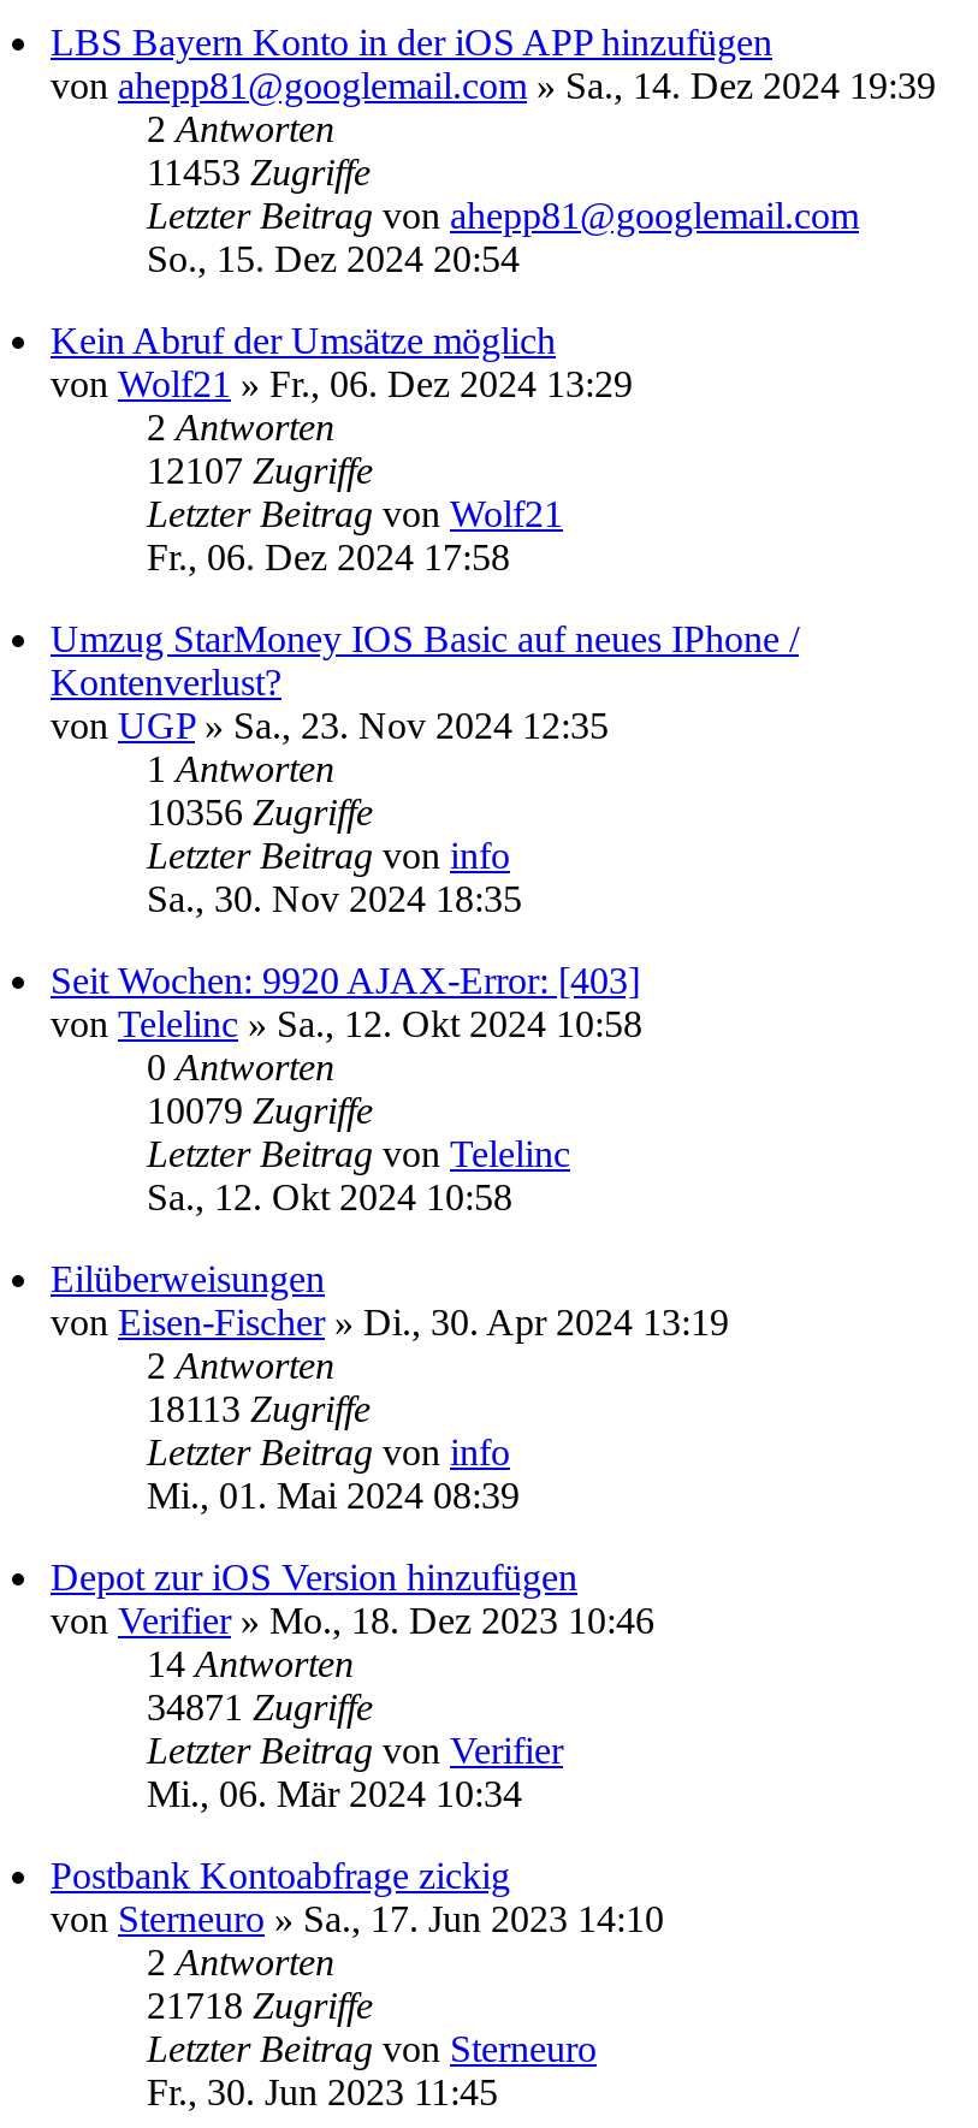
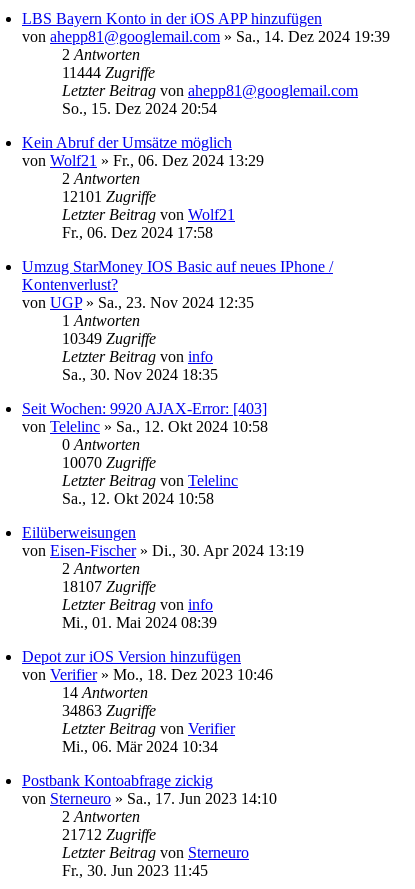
[147,151,371,192] 11453 Zugriffe -> [62,64,155,81] 11444 Zugriffe
[147,450,373,491] 12107 Zugriffe -> [62,188,156,205] 12101 Zugriffe
[147,791,373,832] 10356 Zugriffe -> [62,330,156,347] 10349 Zugriffe
[147,1090,373,1131] 10079 Zugriffe -> [62,454,156,471] 10070 Zugriffe
[147,1388,371,1429] 18113 Zugriffe -> [62,578,156,595] 18107 Zugriffe
[147,1686,373,1727] 34871 Zugriffe -> [62,702,156,719] 34863 Zugriffe
[147,1985,373,2026] 21718 Zugriffe -> [62,826,156,843] 21712 Zugriffe

